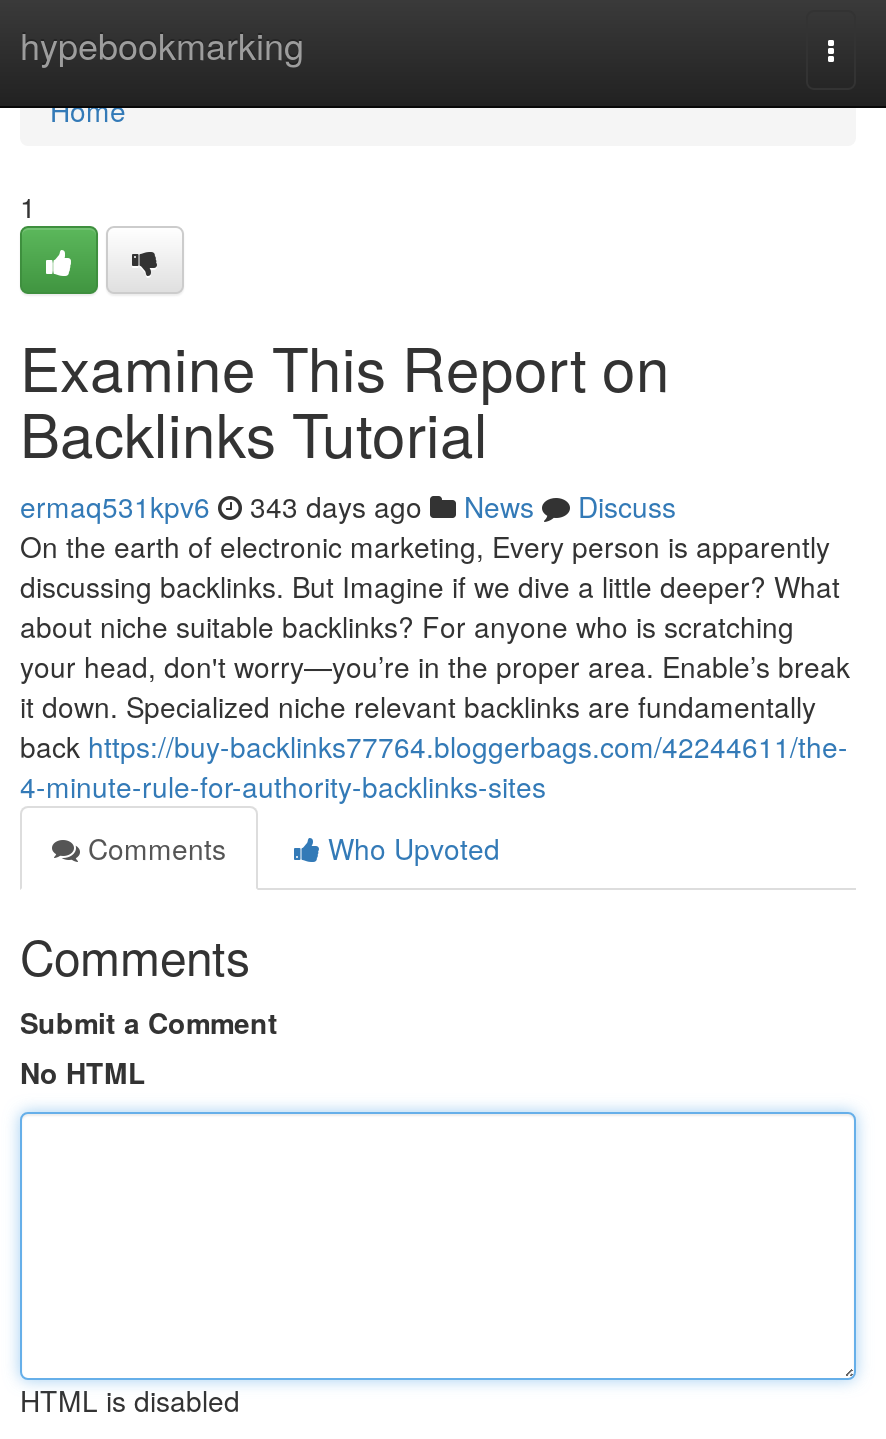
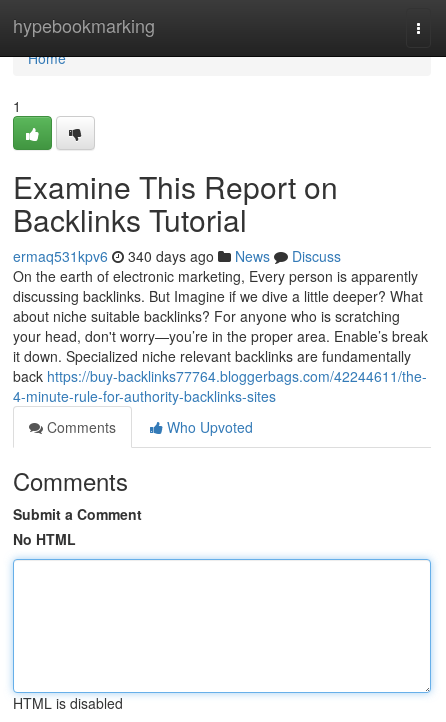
[20,486,676,526] ermaq531kpv6 343 days ago News Discuss -> [13,246,341,266] ermaq531kpv6 340 days ago News Discuss

